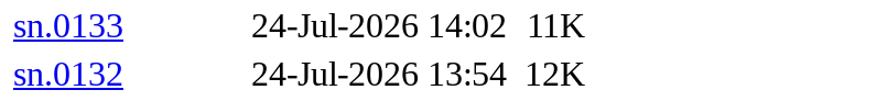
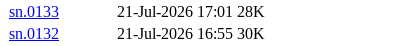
[251,7,586,45] 24-Jul-2026 14:02 11K -> [117,3,265,20] 21-Jul-2026 17:01 28K
[251,56,586,93] 24-Jul-2026 13:54 12K -> [117,25,265,42] 21-Jul-2026 16:55 30K

